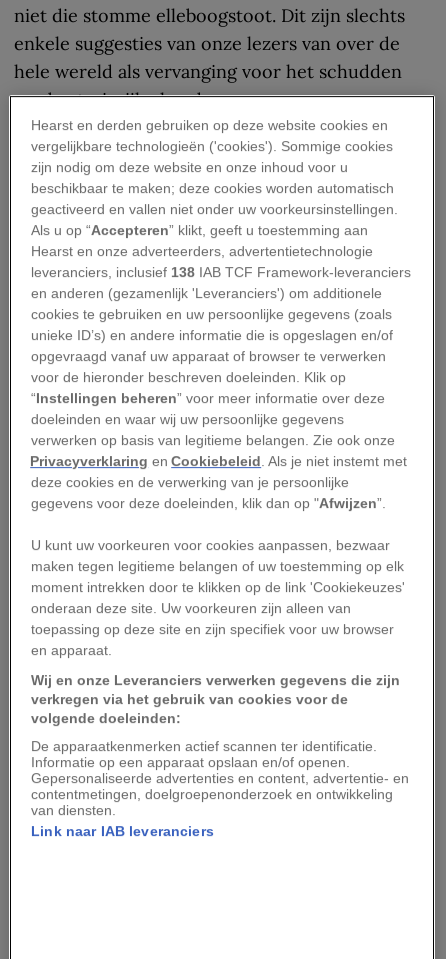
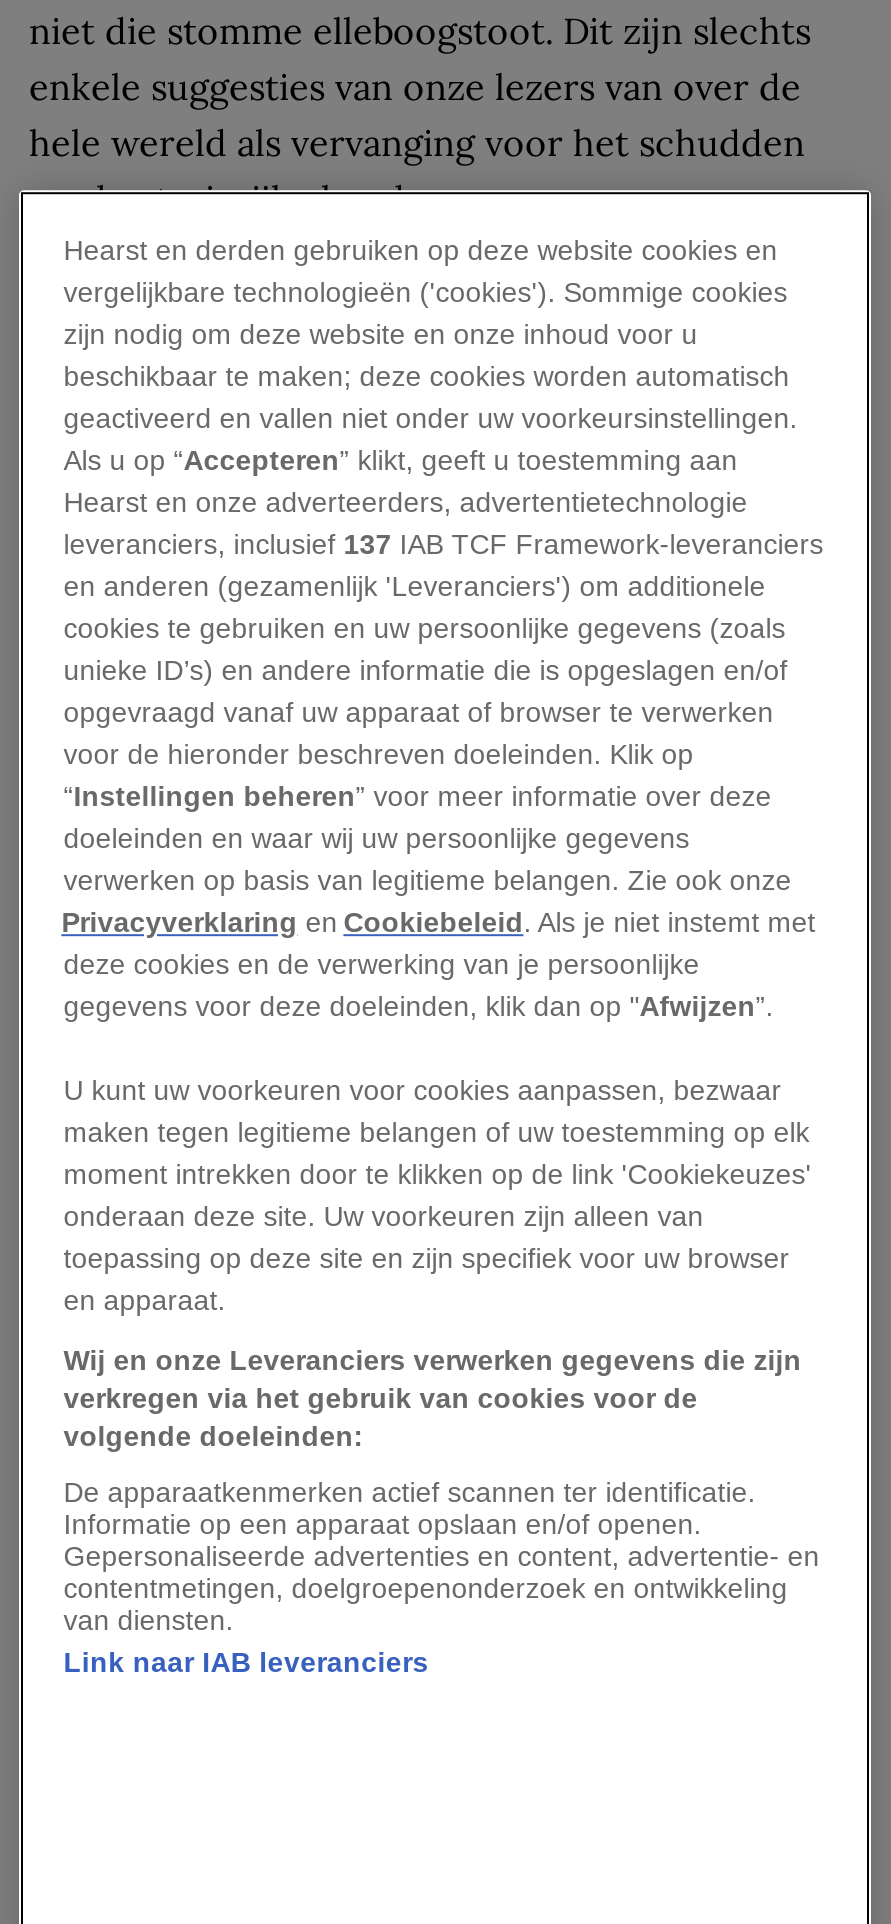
[31,264,411,280] leveranciers, inclusief 138 IAB TCF Framework-leveranciers -> [63,529,823,561] leveranciers, inclusief 137 IAB TCF Framework-leveranciers

